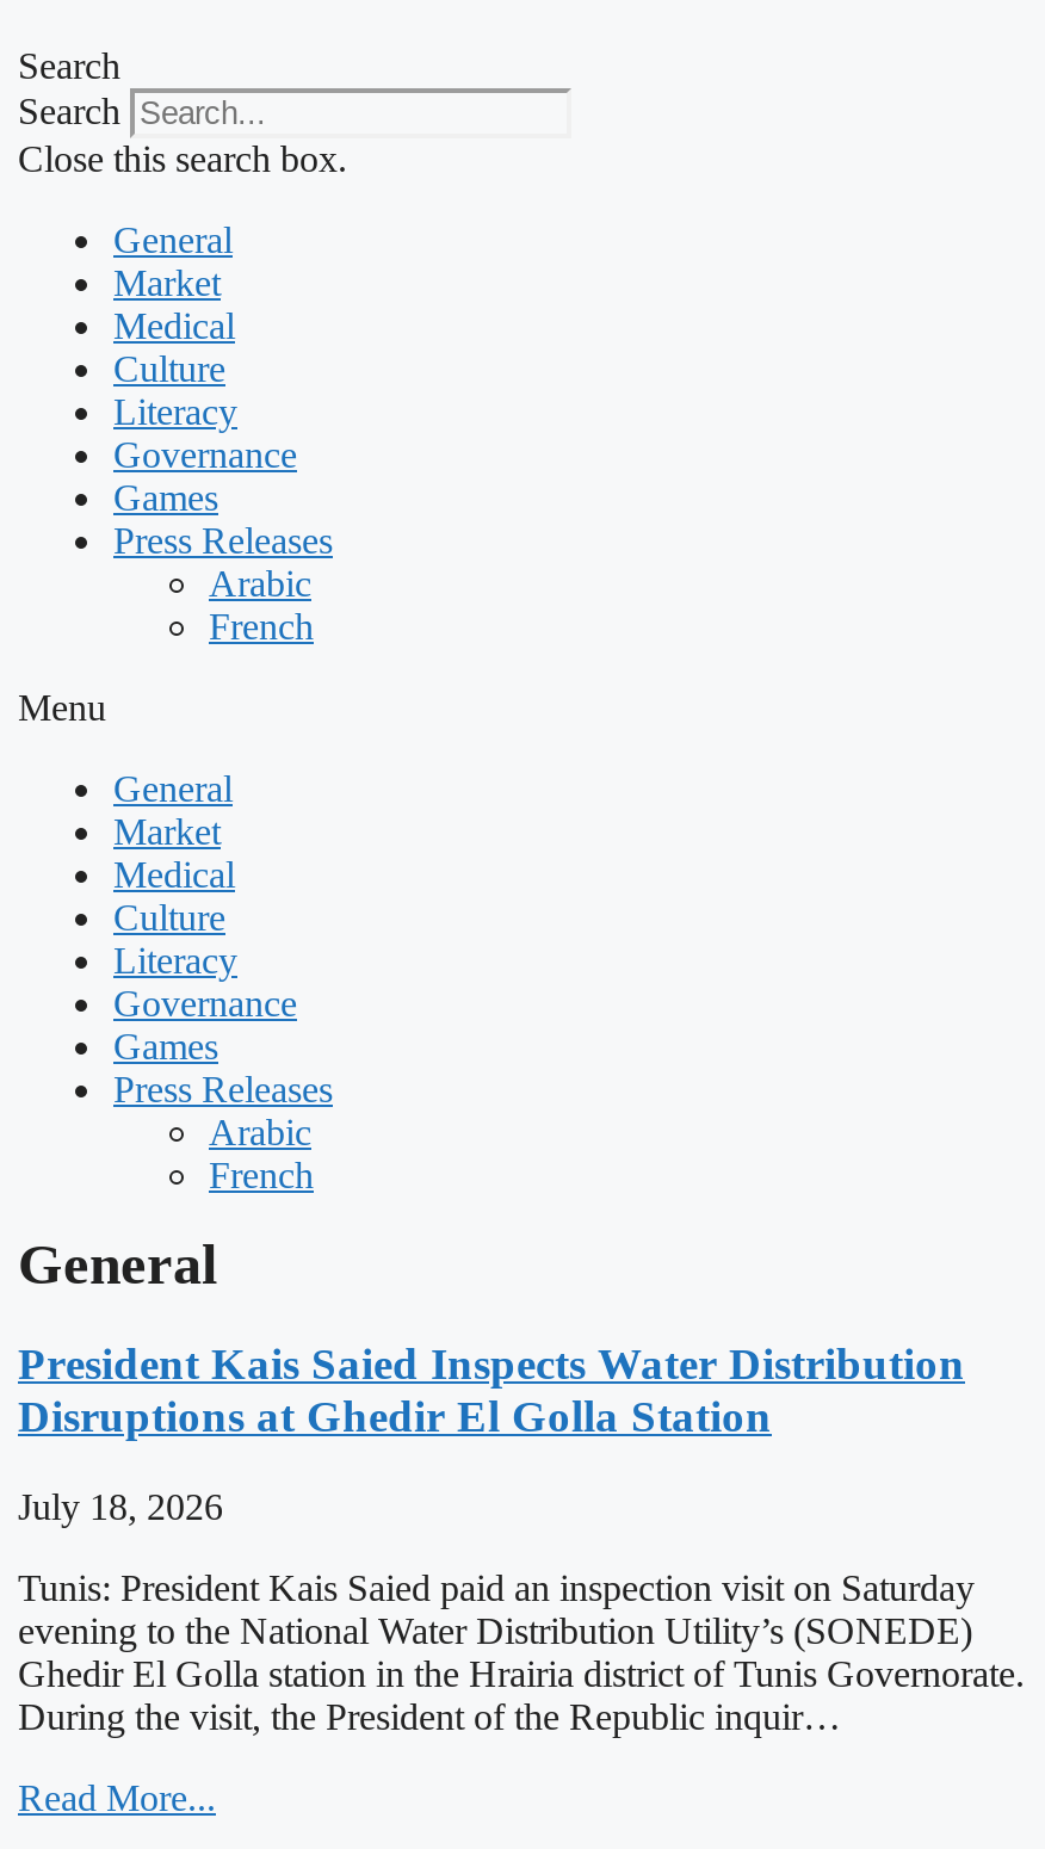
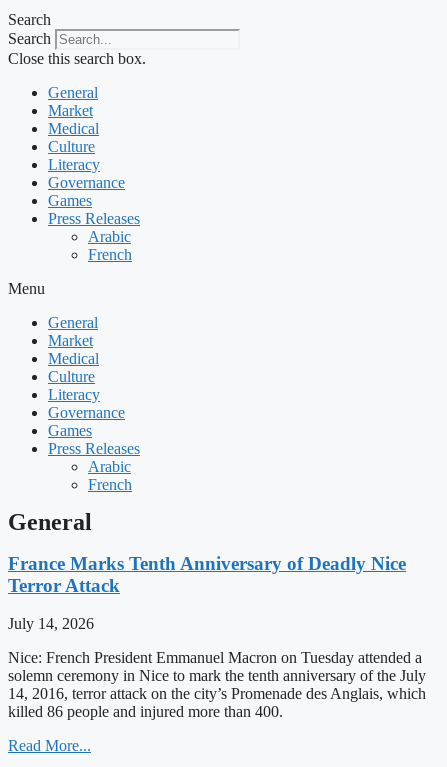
[18,1338,965,1440] President Kais Saied Inspects Water Distribution | Disruptions at Ghedir El Golla Station -> [8,553,406,596] France Marks Tenth Anniversary of Deadly Nice | Terror Attack
[18,1487,223,1528] July 18, 2026 -> [8,615,94,632] July 14, 2026
[18,1568,1025,1738] Tunis: President Kais Saied paid an inspection visit on Saturday | evening to the National Water Distribution Utility’s (SONEDE) | Ghedir El Golla station in the Hrairia district of Tunis Governorate. | During the visit, the President of the Republic inquir… -> [8,649,426,720] Nice: French President Emmanuel Macron on Tuesday attended a | solemn ceremony in Nice to mark the tenth anniversary of the July | 14, 2016, terror attack on the city’s Promenade des Anglais, which | killed 86 people and injured more than 400.

